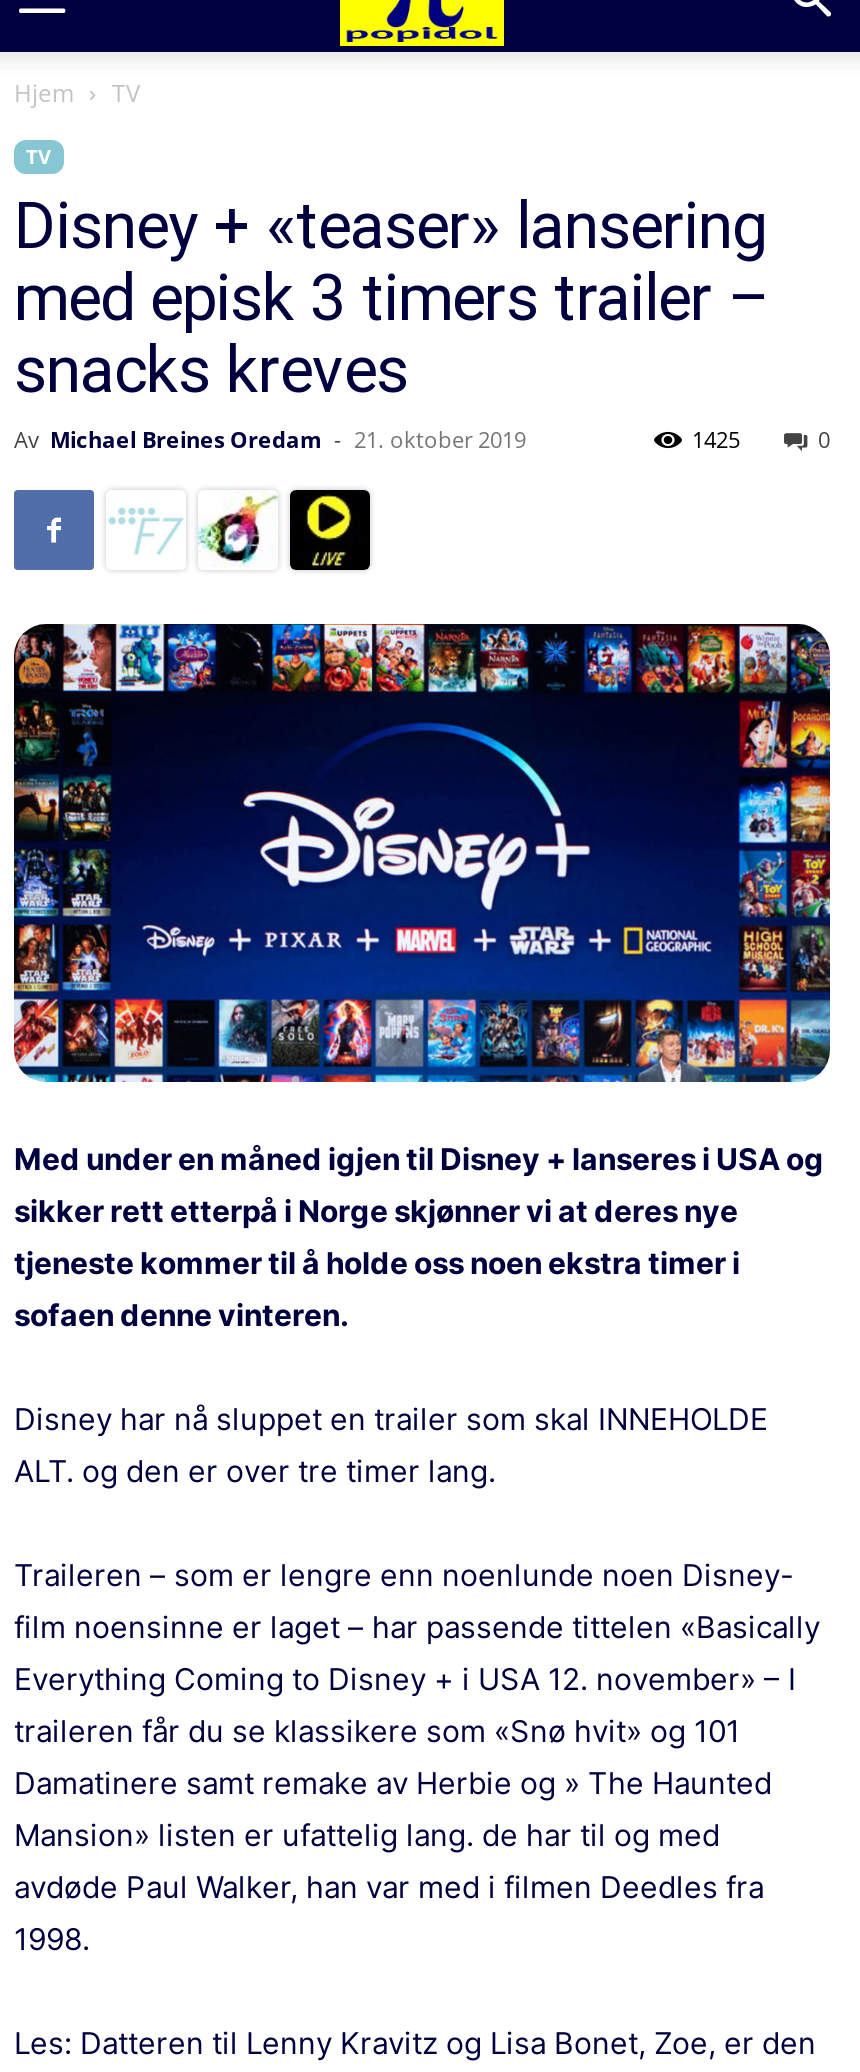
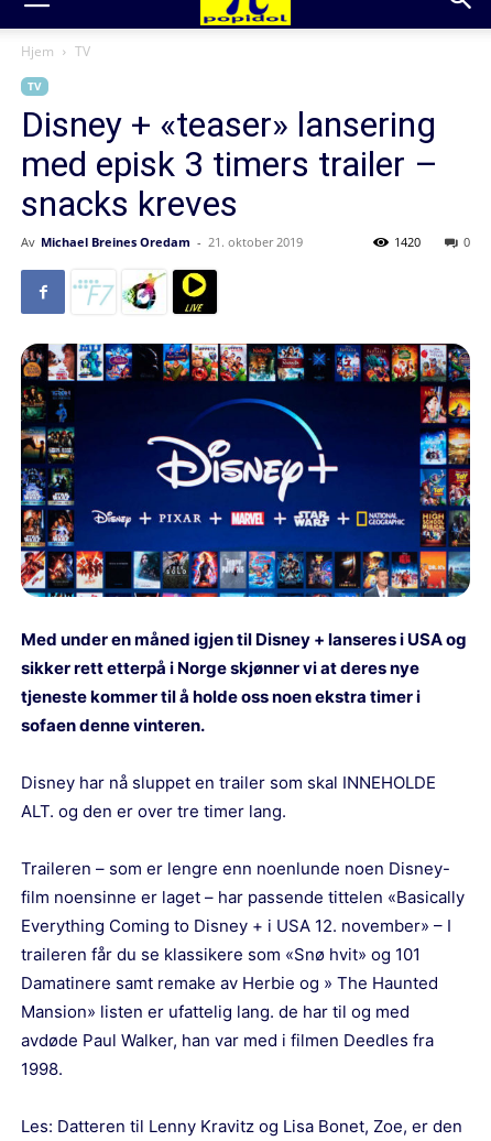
[692,424,740,454] 1425 -> [394,233,421,250] 1420

